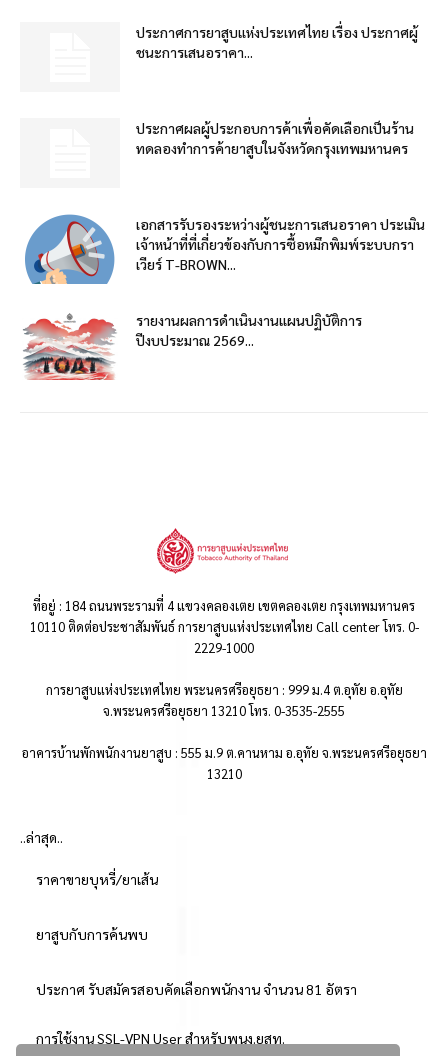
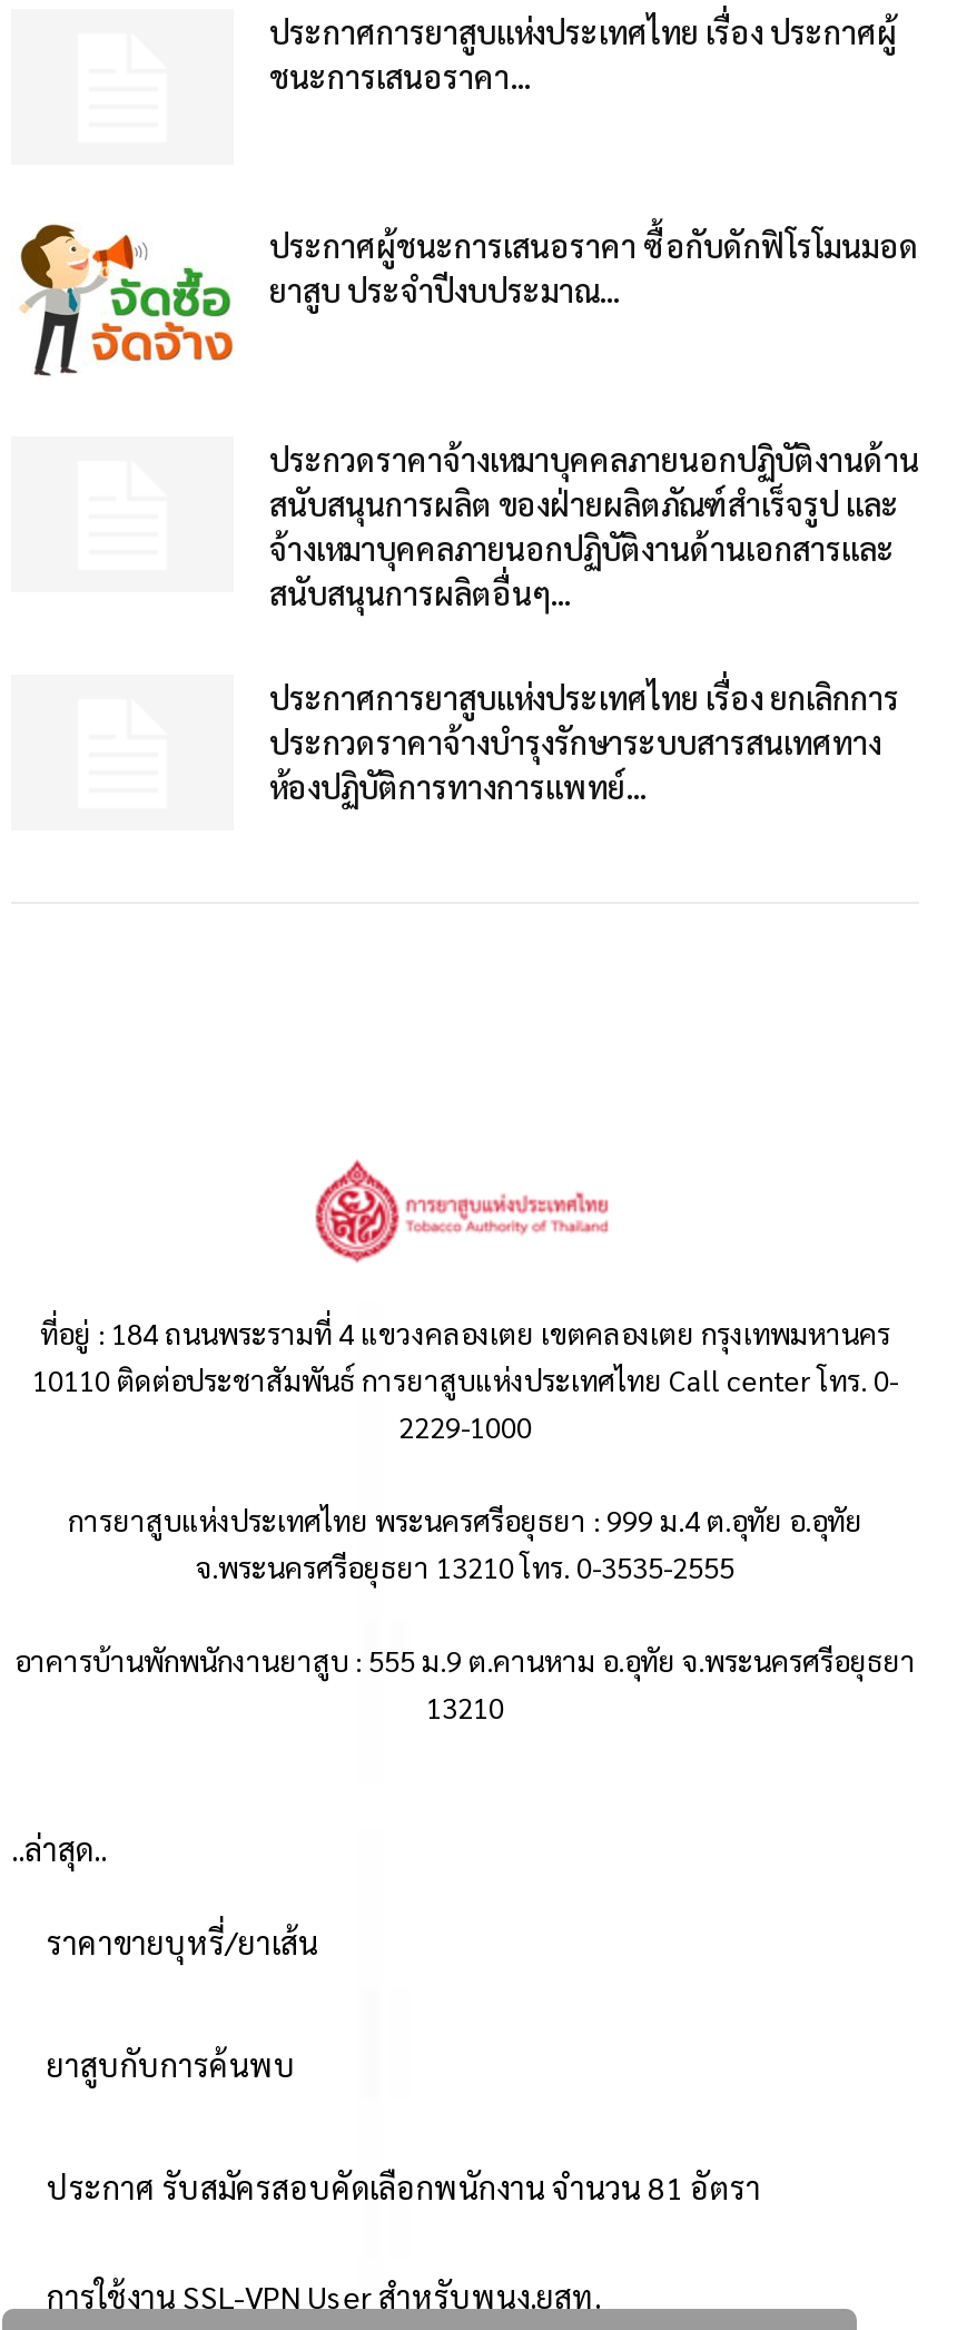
none -> [18,222,236,377] [image]
[136,119,414,157] ประกาศผลผู้ประกอบการค้าเพื่อคัดเลือกเป็นร้าน | ทดลองทำการค้ายาสูบในจังหวัดกรุงเทพมหานคร -> [269,224,919,308] ประกาศผู้ชนะการเสนอราคา ซื้อกับดักฟิโรโมนมอด | ยาสูบ ประจำปีงบประมาณ...
[24,214,115,285] [image] -> none
[136,215,425,273] เอกสารรับรองระหว่างผู้ชนะการเสนอราคา ประเมิน | เจ้าหน้าที่ที่เกี่ยวข้องกับการซื้อหมึกพิมพ์ระบบกรา | เวียร์ T-BROWN... -> [269,438,919,611] ประกวดราคาจ้างเหมาบุคคลภายนอกปฏิบัติงานด้าน | สนับสนุนการผลิต ของฝ่ายผลิตภัณฑ์สำเร็จรูป และ | จ้างเหมาบุคคลภายนอกปฏิบัติงานด้านเอกสารและ | สนับสนุนการผลิตอื่นๆ...
[23,313,117,381] [image] -> none
[136,311,362,349] รายงานผลการดำเนินงานแผนปฏิบัติการ | ปีงบประมาณ 2569... -> [269,676,899,805] ประกาศการยาสูบแห่งประเทศไทย เรื่อง ยกเลิกการ | ประกวดราคาจ้างบำรุงรักษาระบบสารสนเทศทาง | ห้องปฏิบัติการทางการแพทย์...

